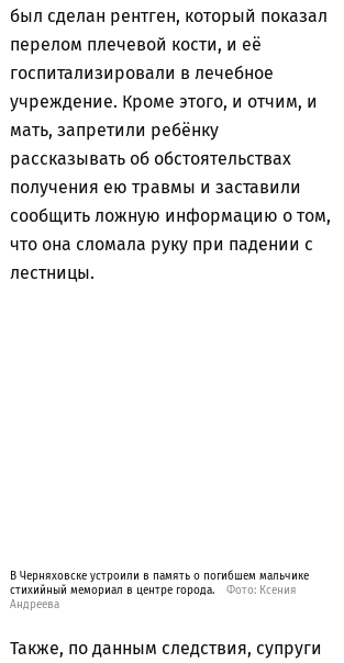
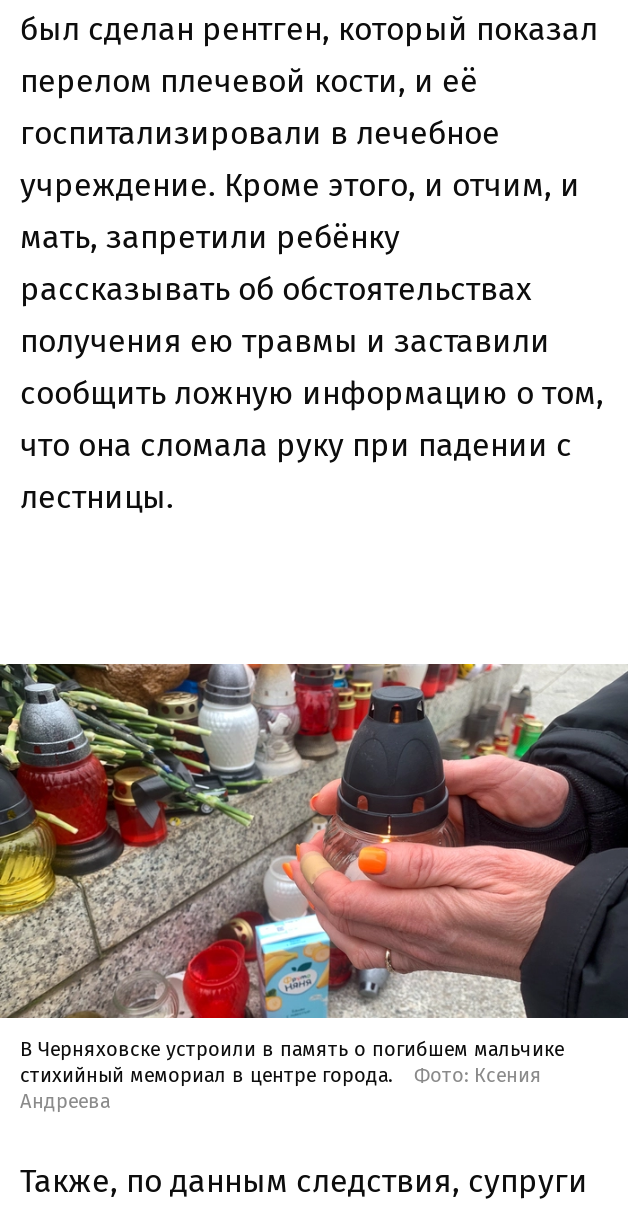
none -> [6,662,622,1020] [image]

